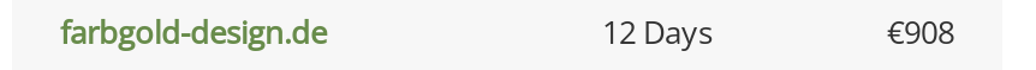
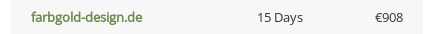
[602,11,713,53] 12 Days -> [256,8,302,26] 15 Days

